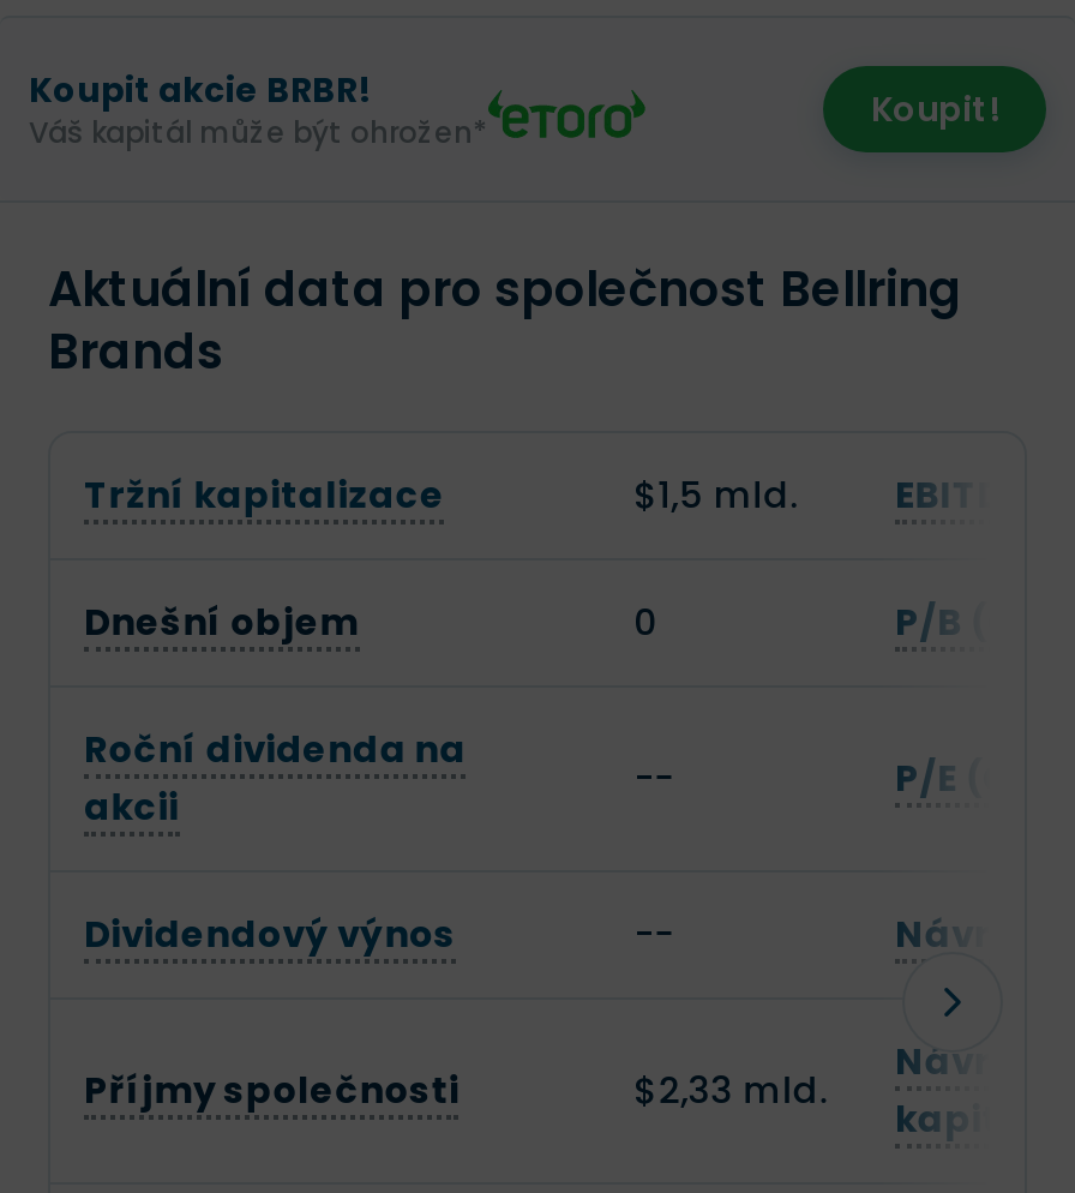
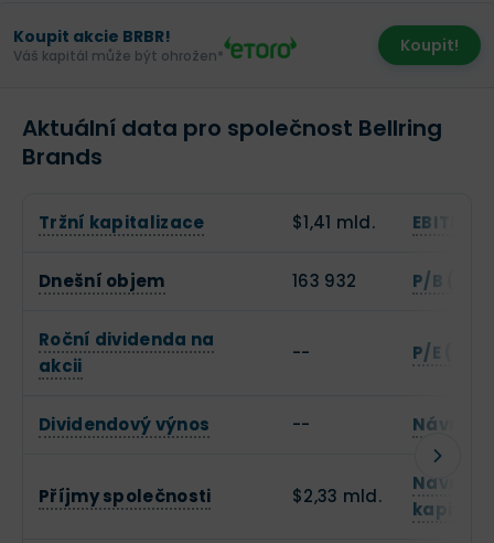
[633,469,798,520] $1,5 mld. -> [292,211,375,234] $1,41 mld.
[633,596,658,647] 0 -> [292,269,356,292] 163 932

